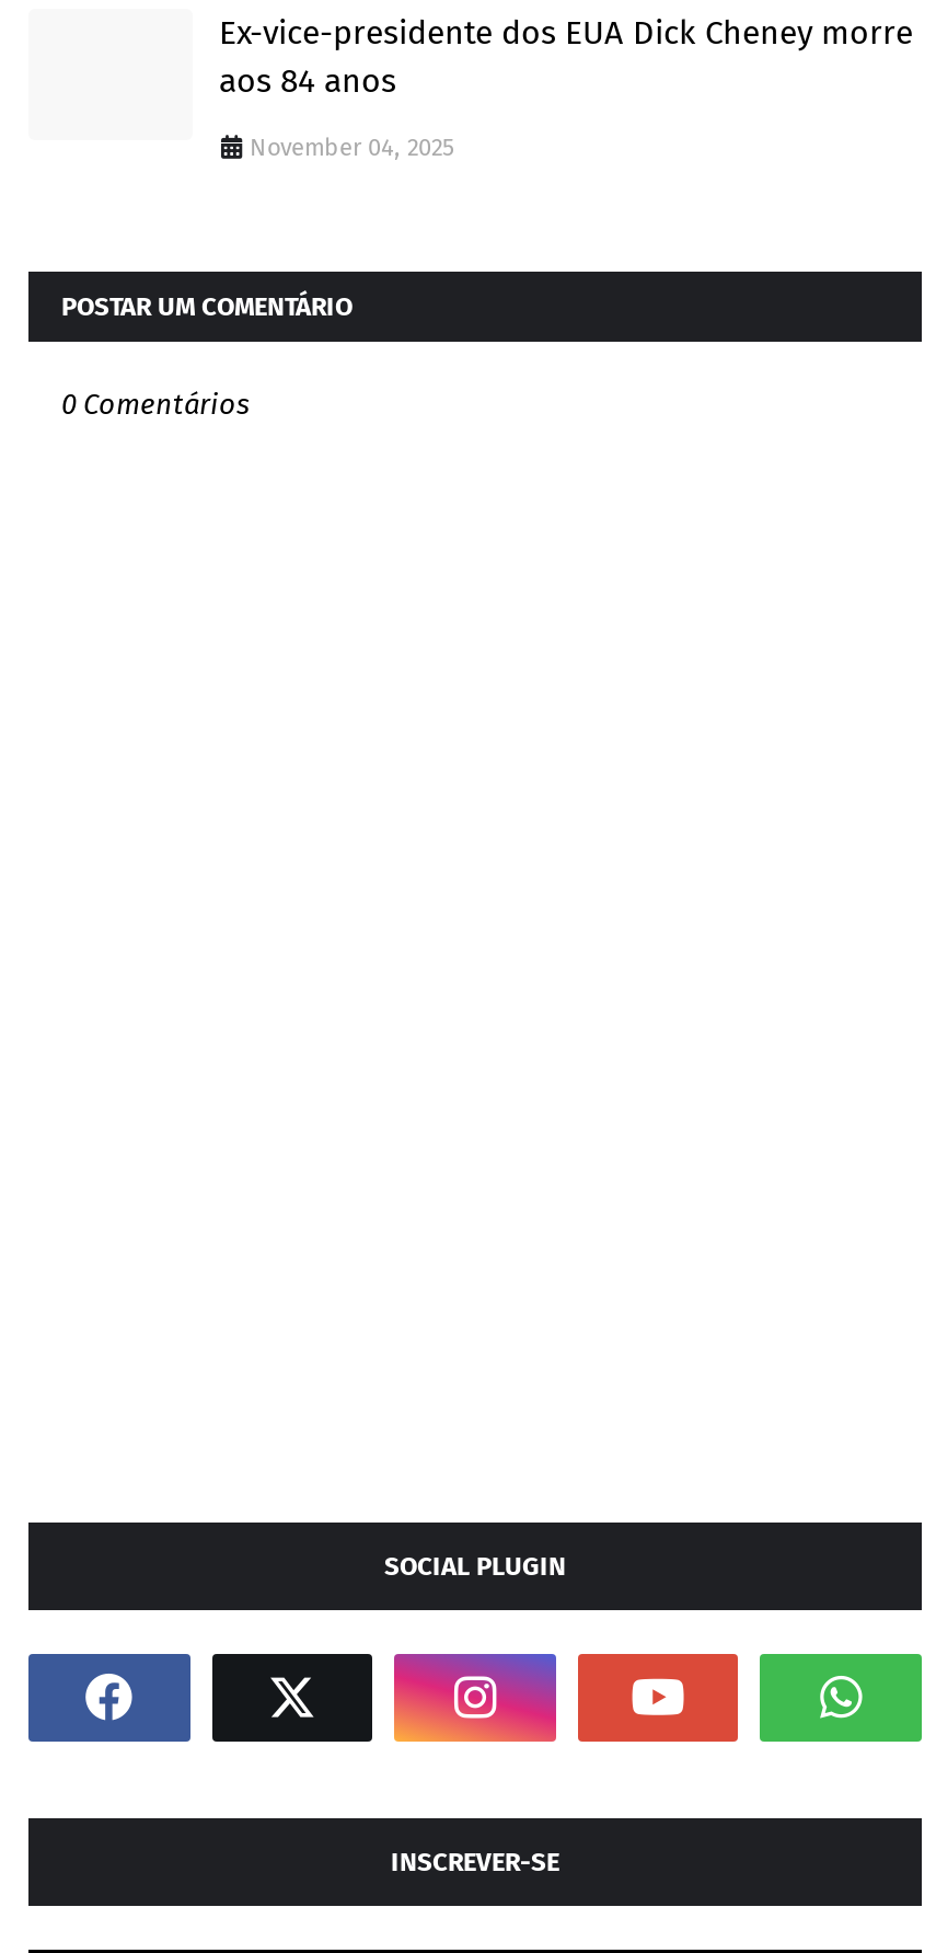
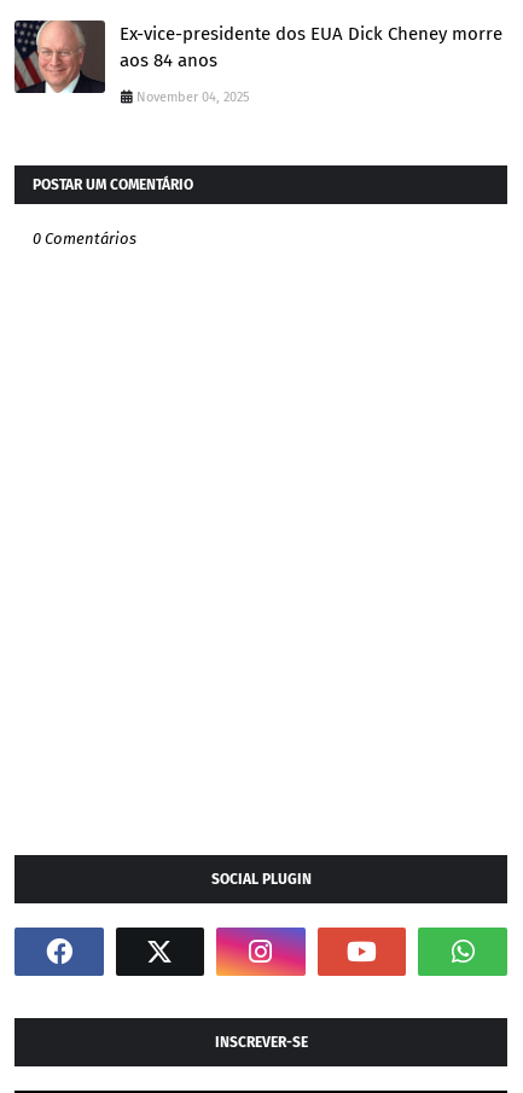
none -> [13,19,106,94] [image]

